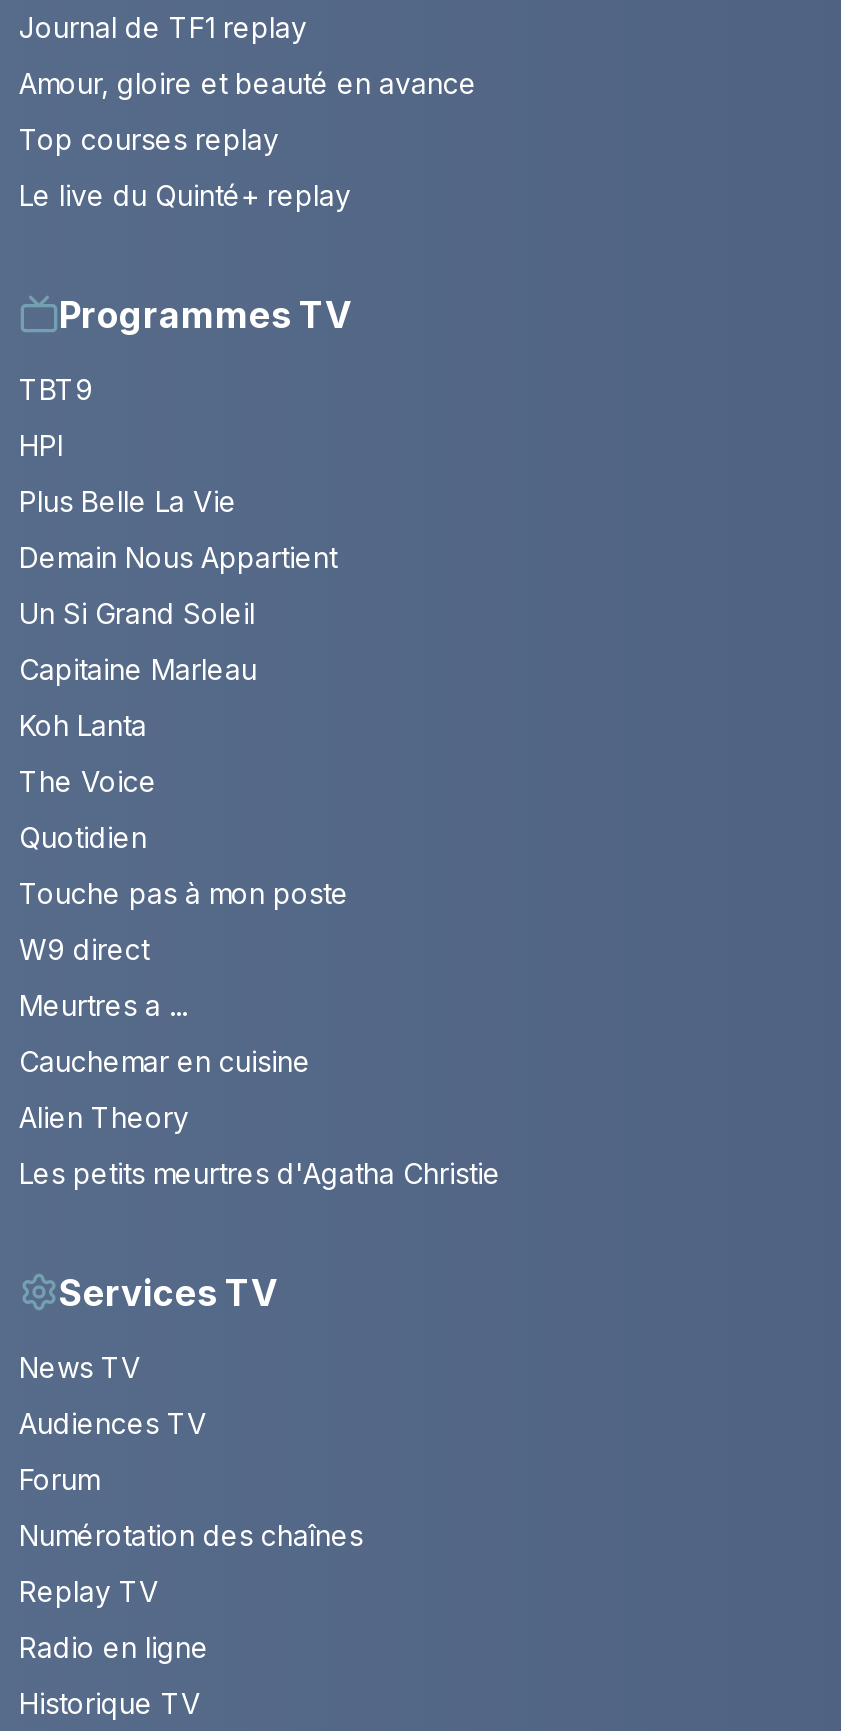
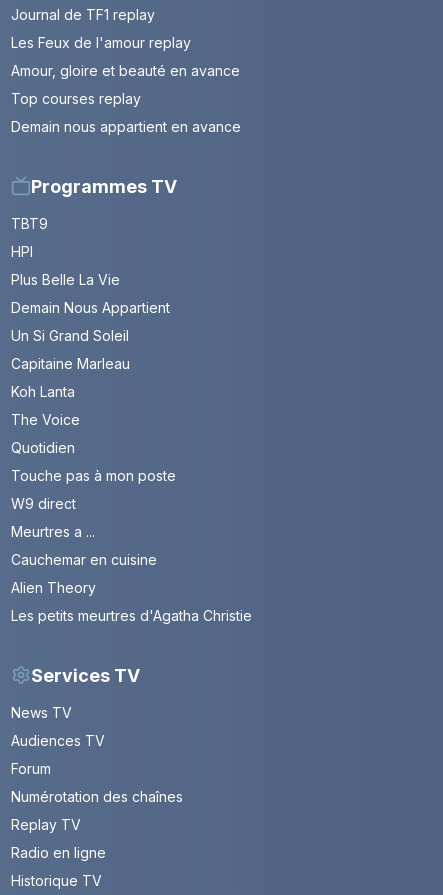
none -> [11,34,191,51] Les Feux de l'amour replay
[19,177,351,211] Le live du Quinté+ replay -> [11,118,241,135] Demain nous appartient en avance

